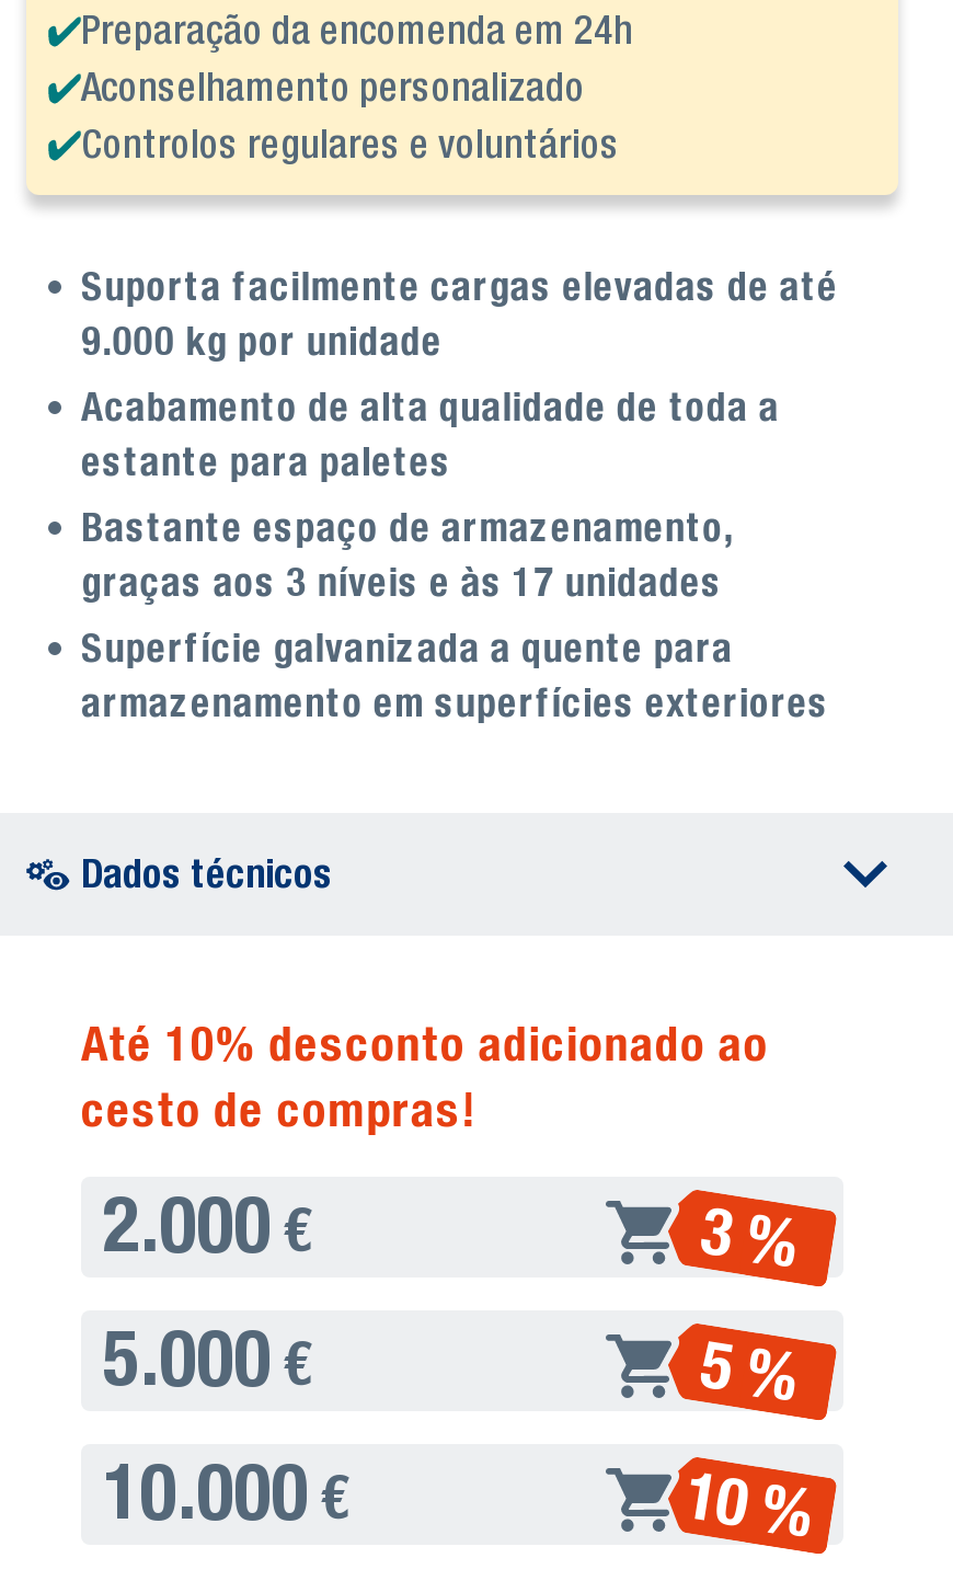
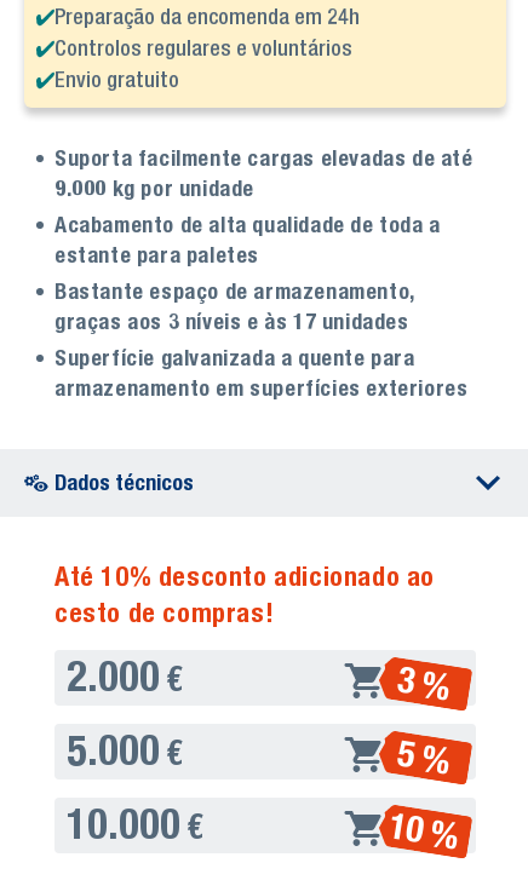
[81,64,585,110] Aconselhamento personalizado -> none
moved [81,121,620,167] -> [54,35,352,61]: Controlos regulares e voluntários
none -> [54,67,179,92] Envio gratuito

